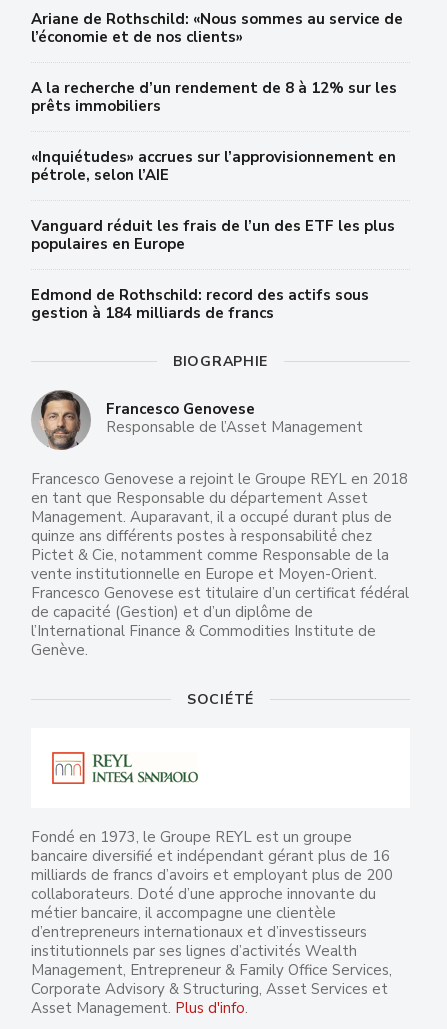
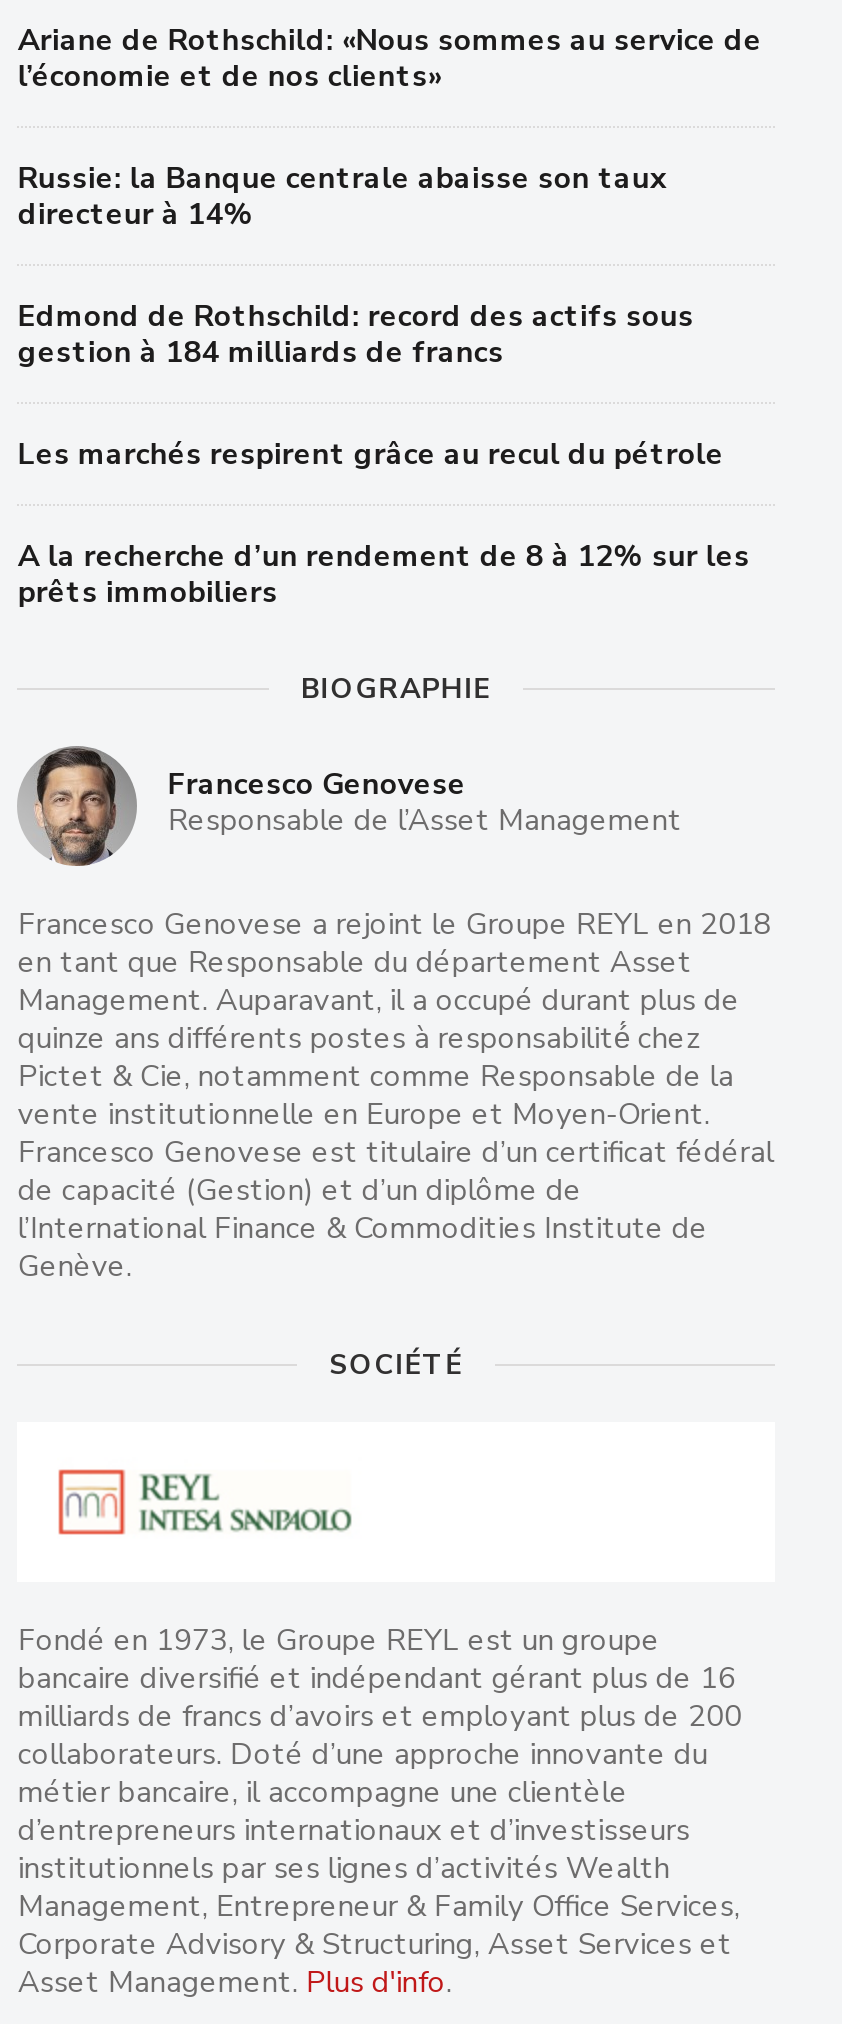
none -> [18,159,724,475] Russie: la Banque centrale abaisse son taux | directeur à 14% | Les marchés respirent grâce au recul du pétrole
moved [31,78,397,116] -> [18,537,750,613]: A la recherche d’un rendement de 8 à 12% sur les | prêts immobiliers
[31,147,396,254] «Inquiétudes» accrues sur l’approvisionnement en | pétrole, selon l’AIE | Vanguard réduit les frais de l’un des ETF les plus | populaires en Europe -> none
moved [31,285,369,323] -> [18,297,694,373]: Edmond de Rothschild: record des actifs sous | gestion à 184 milliards de francs

